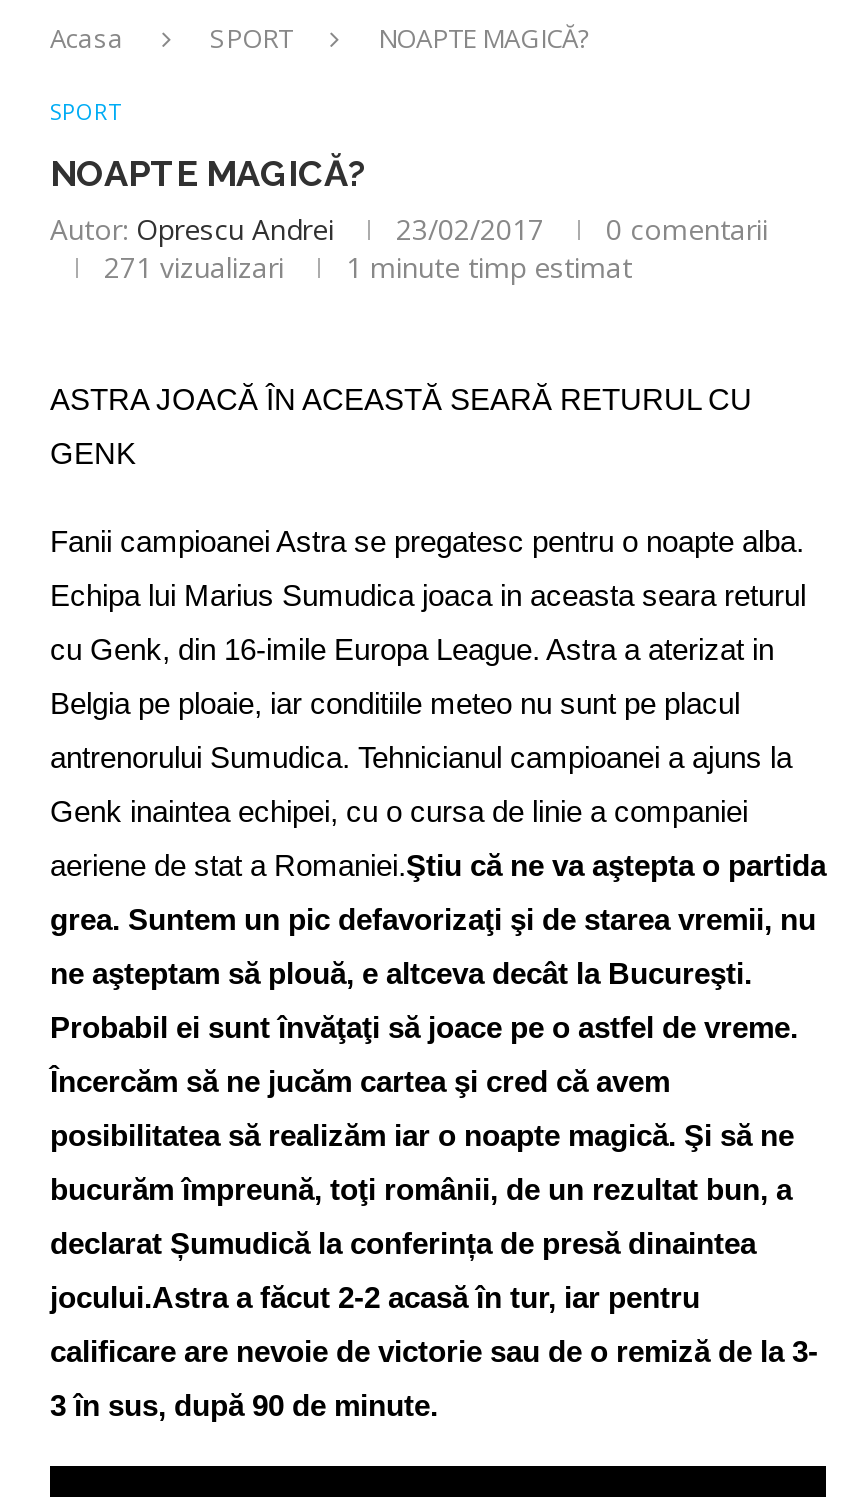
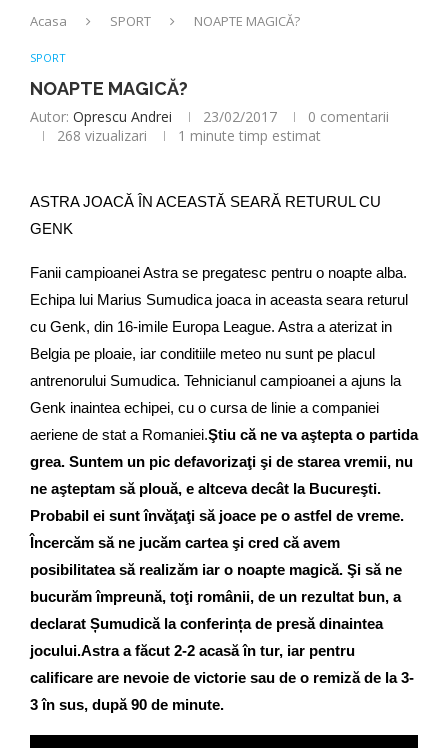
[104,248,632,286] 271 vizualizari 1 minute timp estimat -> [57,126,321,145] 268 vizualizari 1 minute timp estimat

